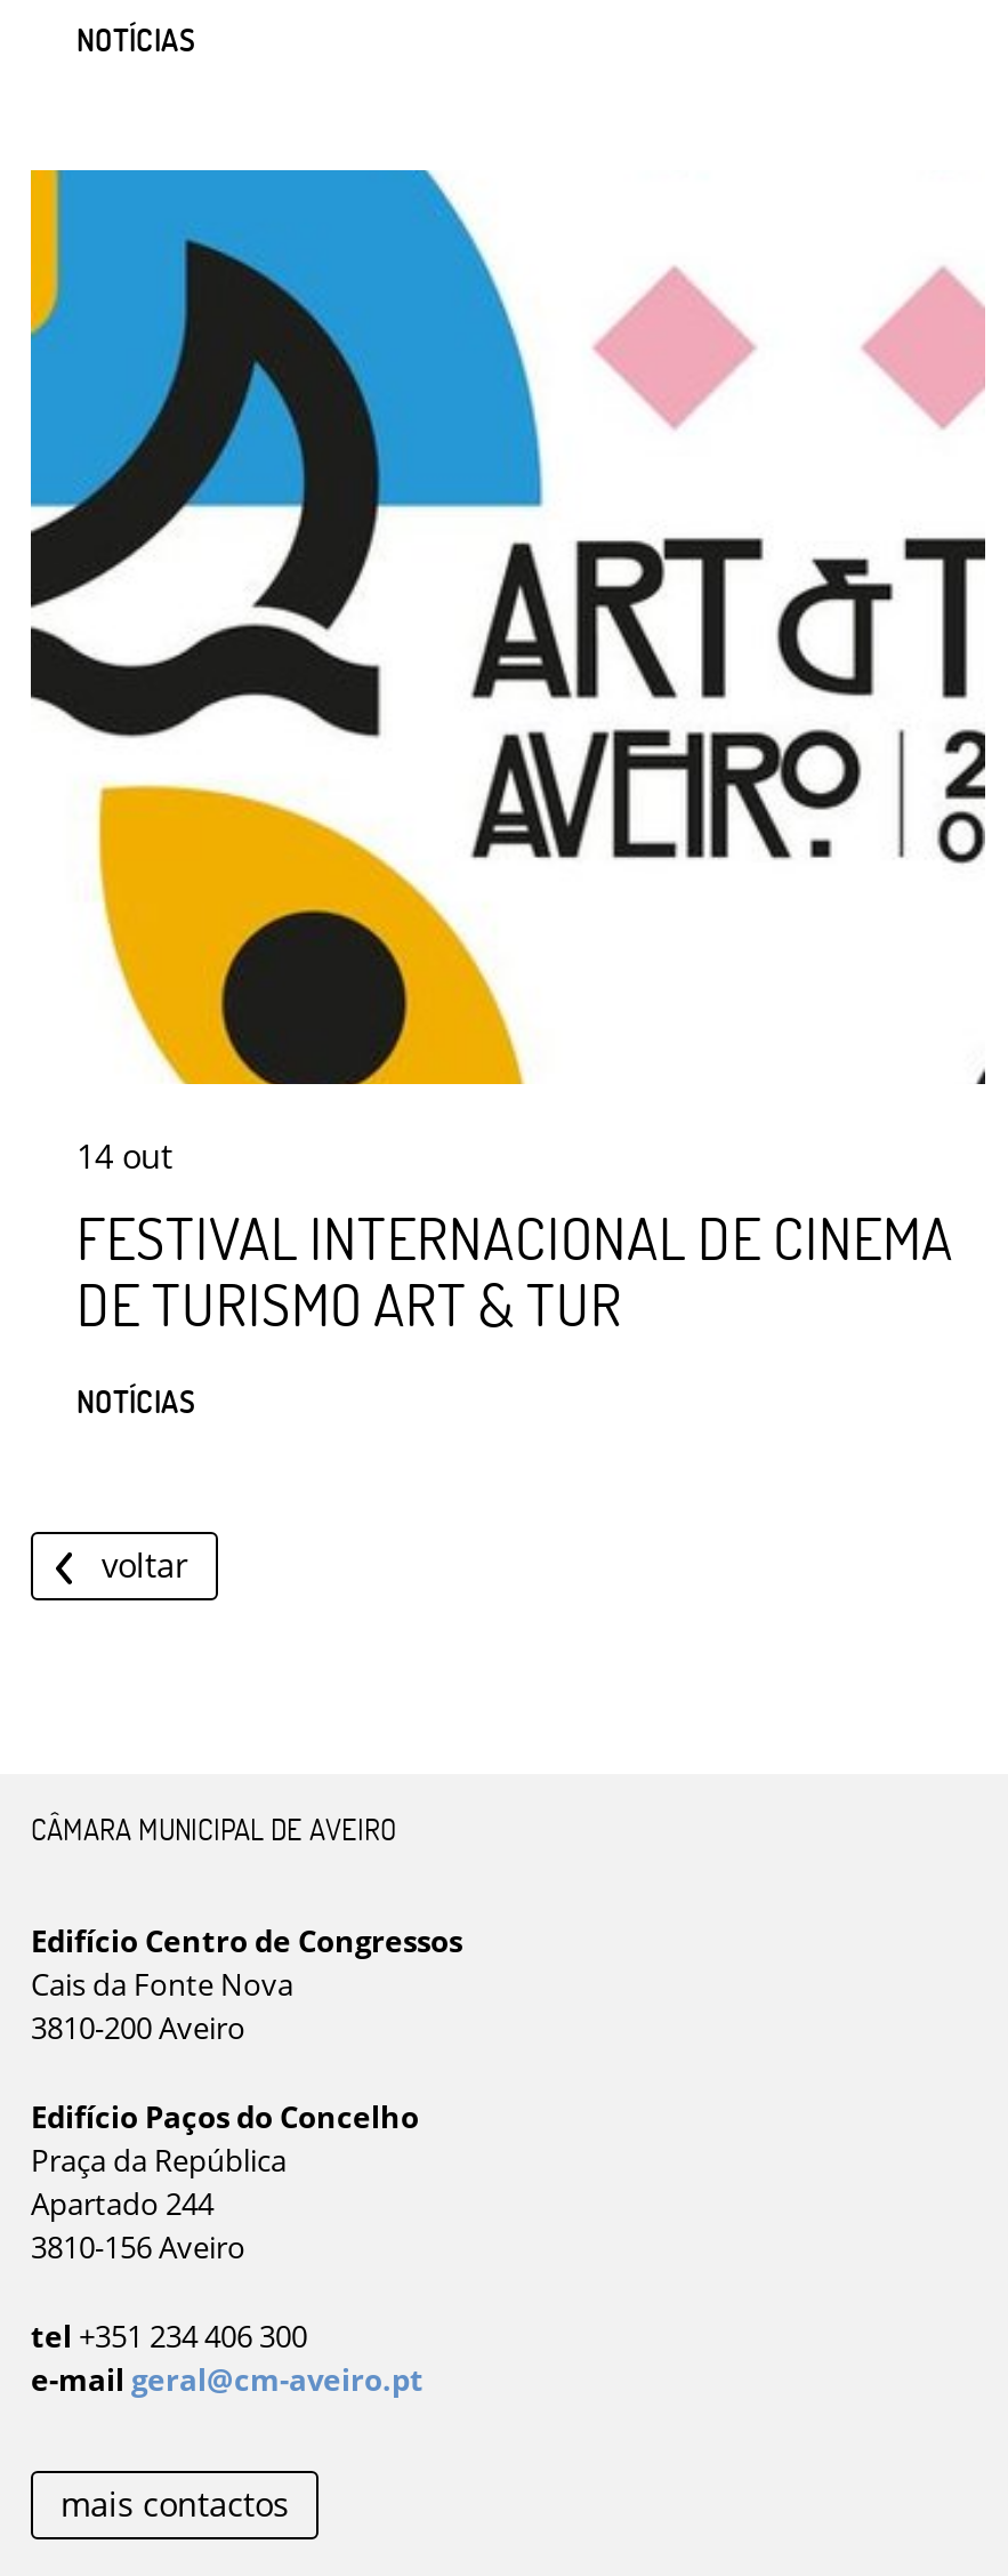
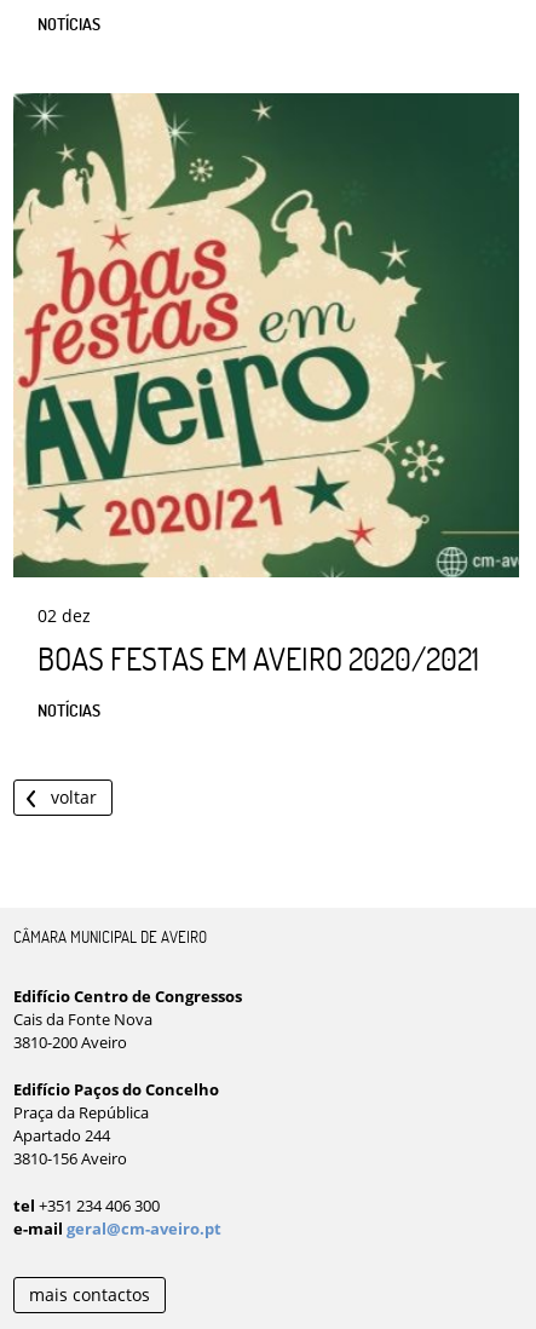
[29,168,985,1339] [image] | 14 out | FESTIVAL INTERNACIONAL DE CINEMA | DE TURISMO ART & TUR -> [12,92,520,677] [image] | 02 dez | BOAS FESTAS EM AVEIRO 2020/2021

